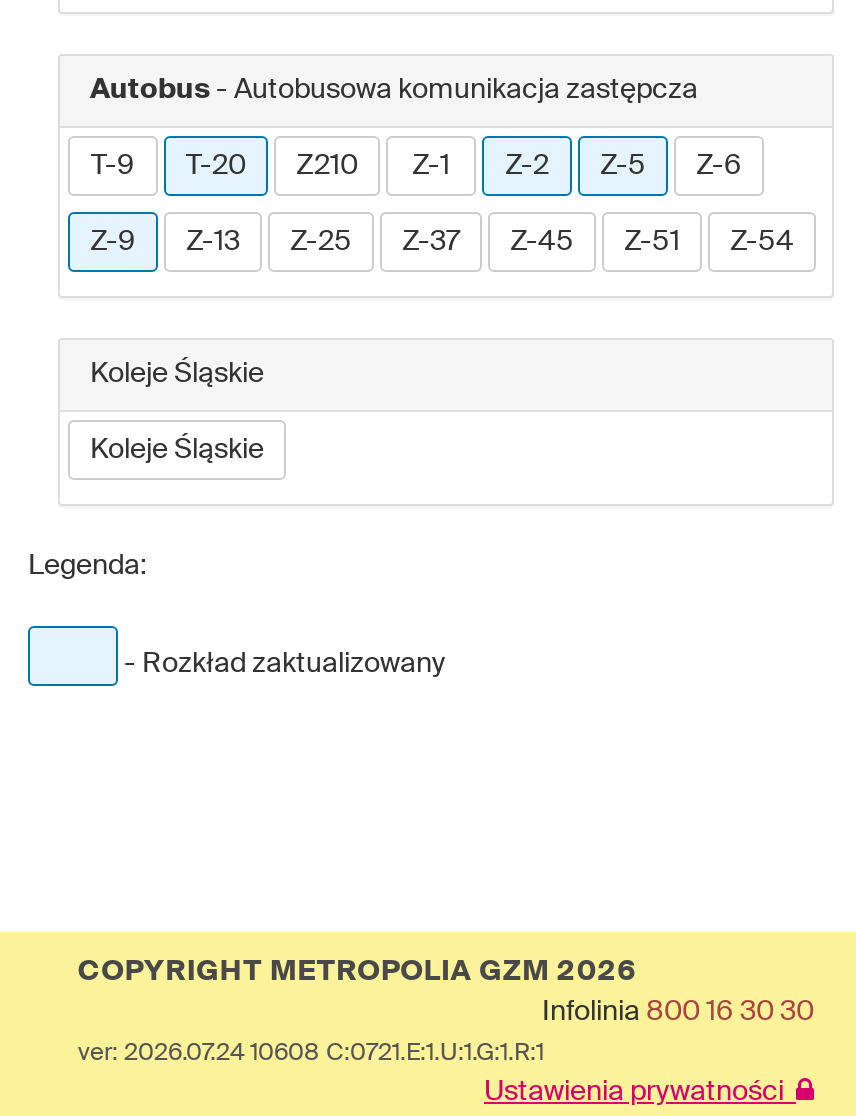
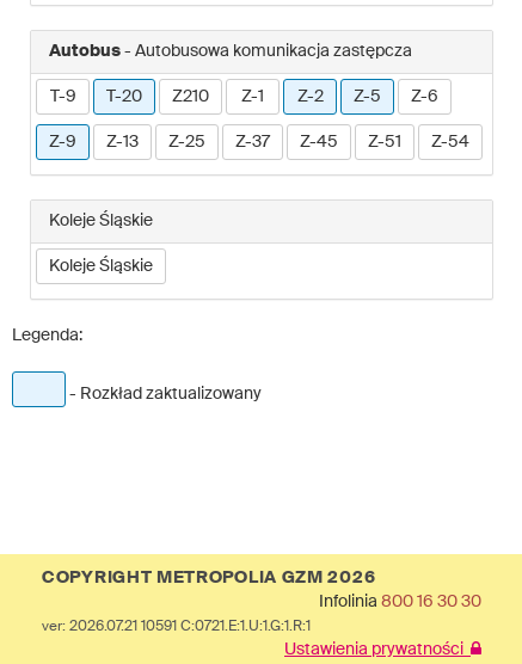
[78,1042,544,1066] ver: 2026.07.24 10608 C:0721.E:1.U:1.G:1.R:1 -> [42,620,311,634] ver: 2026.07.21 10591 C:0721.E:1.U:1.G:1.R:1

